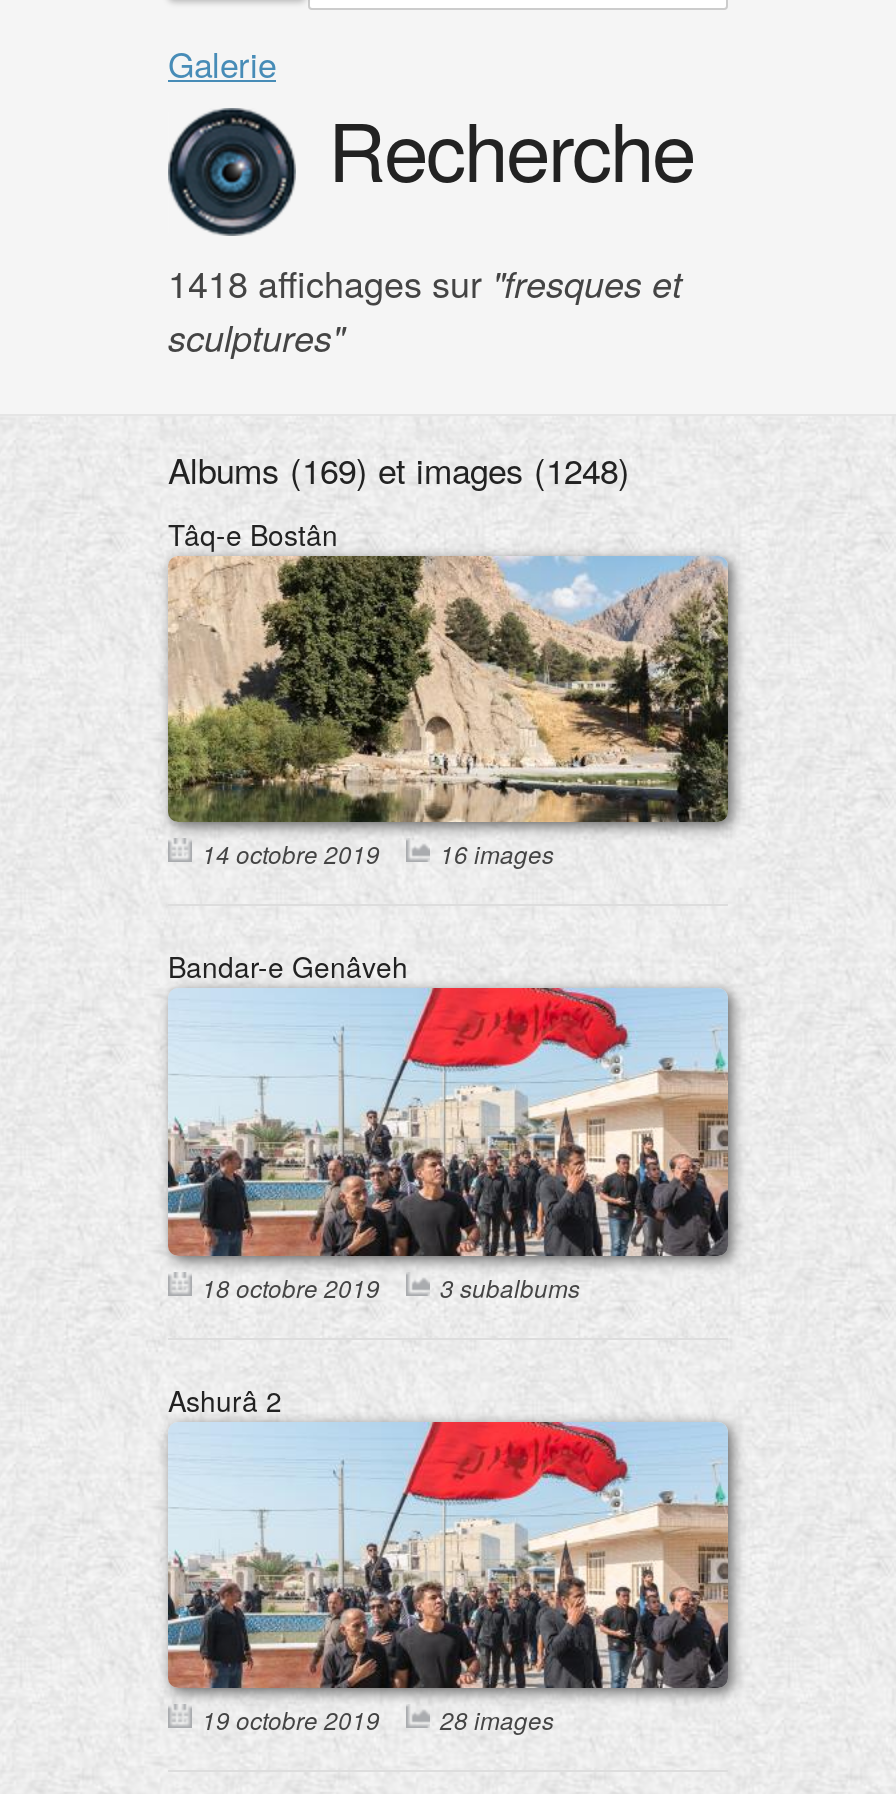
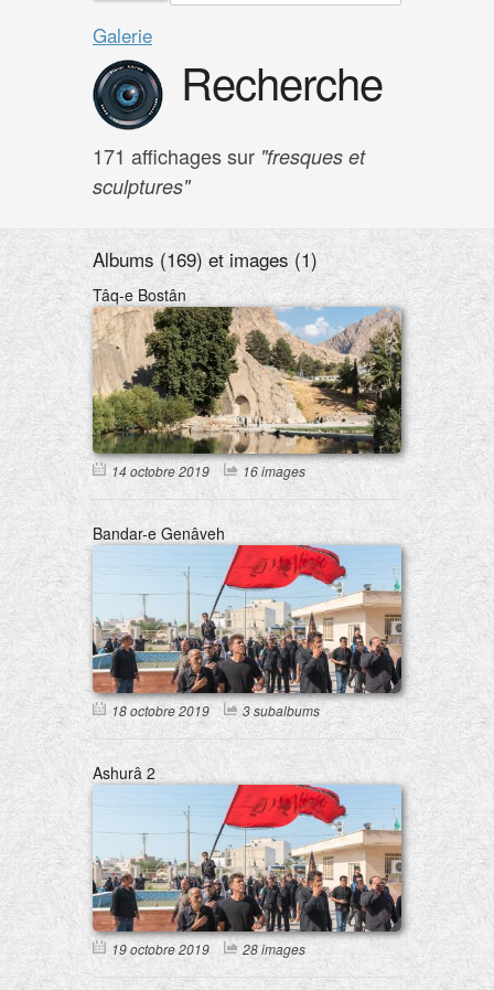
[168,256,682,308] 1418 affichages sur "fresques et -> [93,141,365,170] 171 affichages sur "fresques et
[168,444,630,494] Albums (169) et images (1248) -> [93,245,318,273] Albums (169) et images (1)

